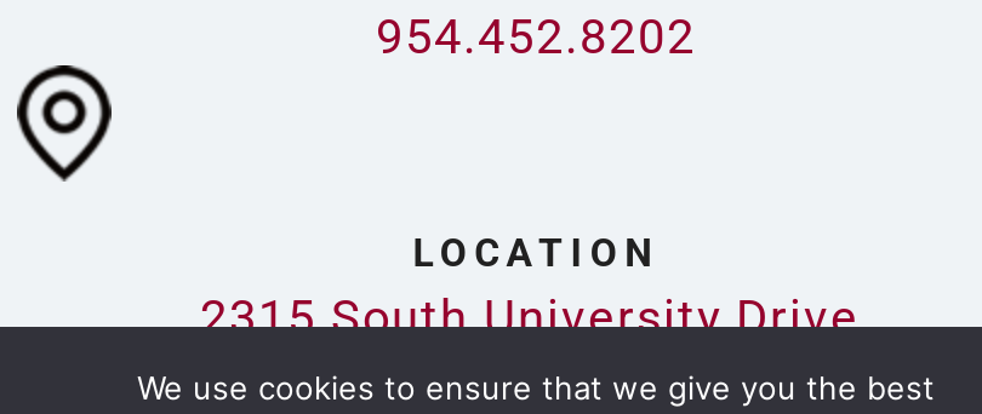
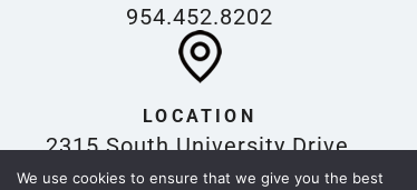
[15,63,114,184] [image] -> none
none -> [177,32,223,84] [image]

